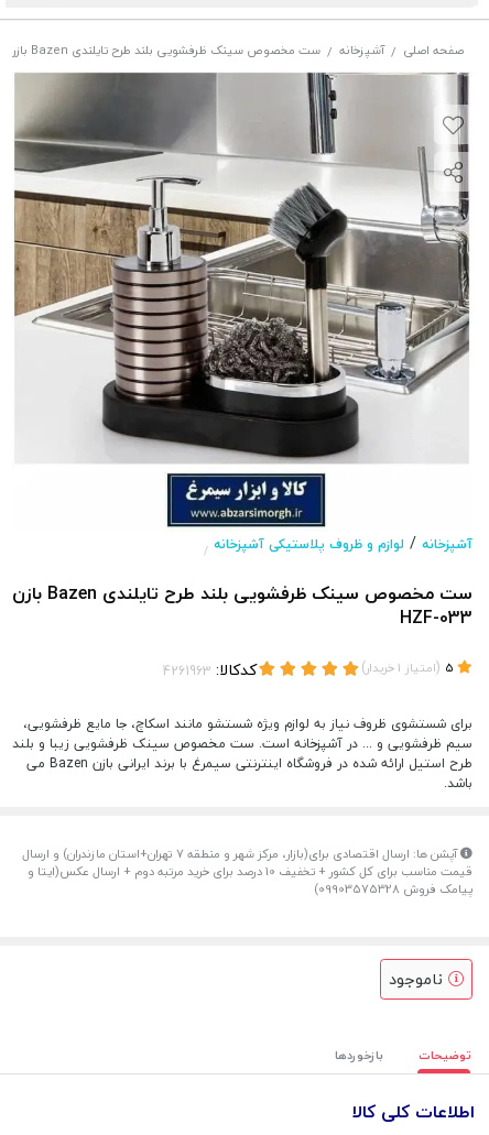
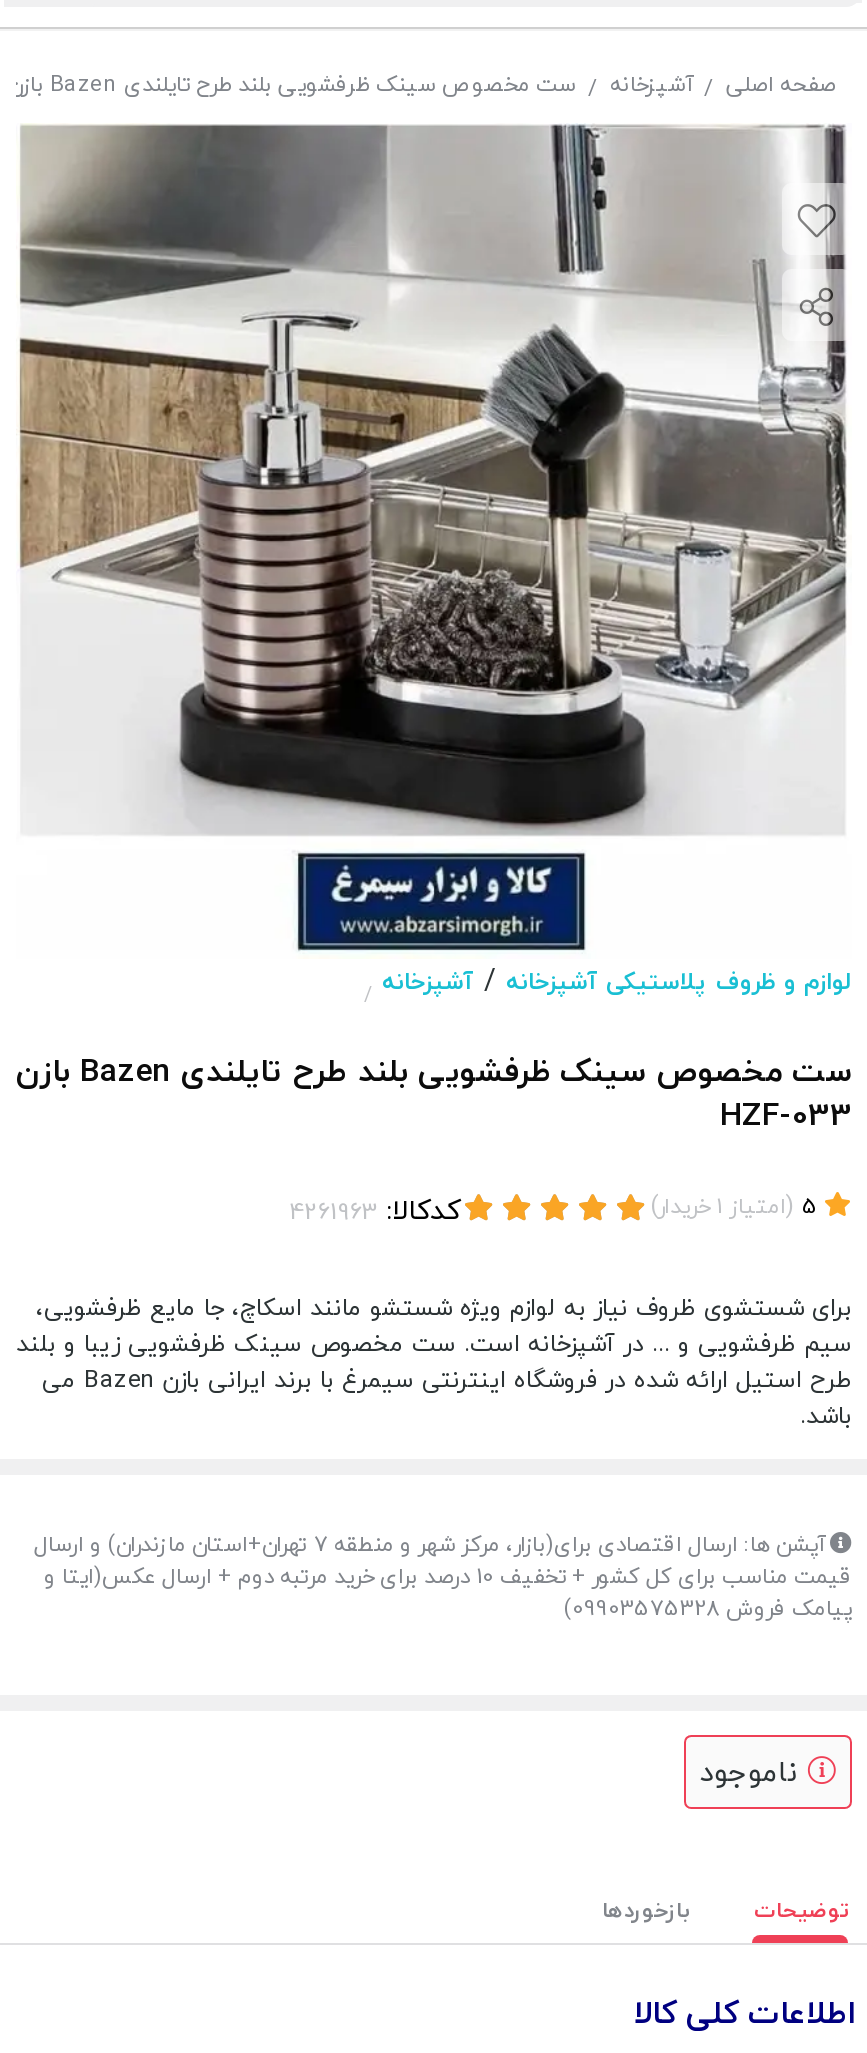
[204,530,472,560] آشپزخانه / لوازم و ظروف پلاستیکی آشپزخانه / -> [364,955,852,1011] لوازم و ظروف پلاستیکی آشپزخانه / آشپزخانه /

